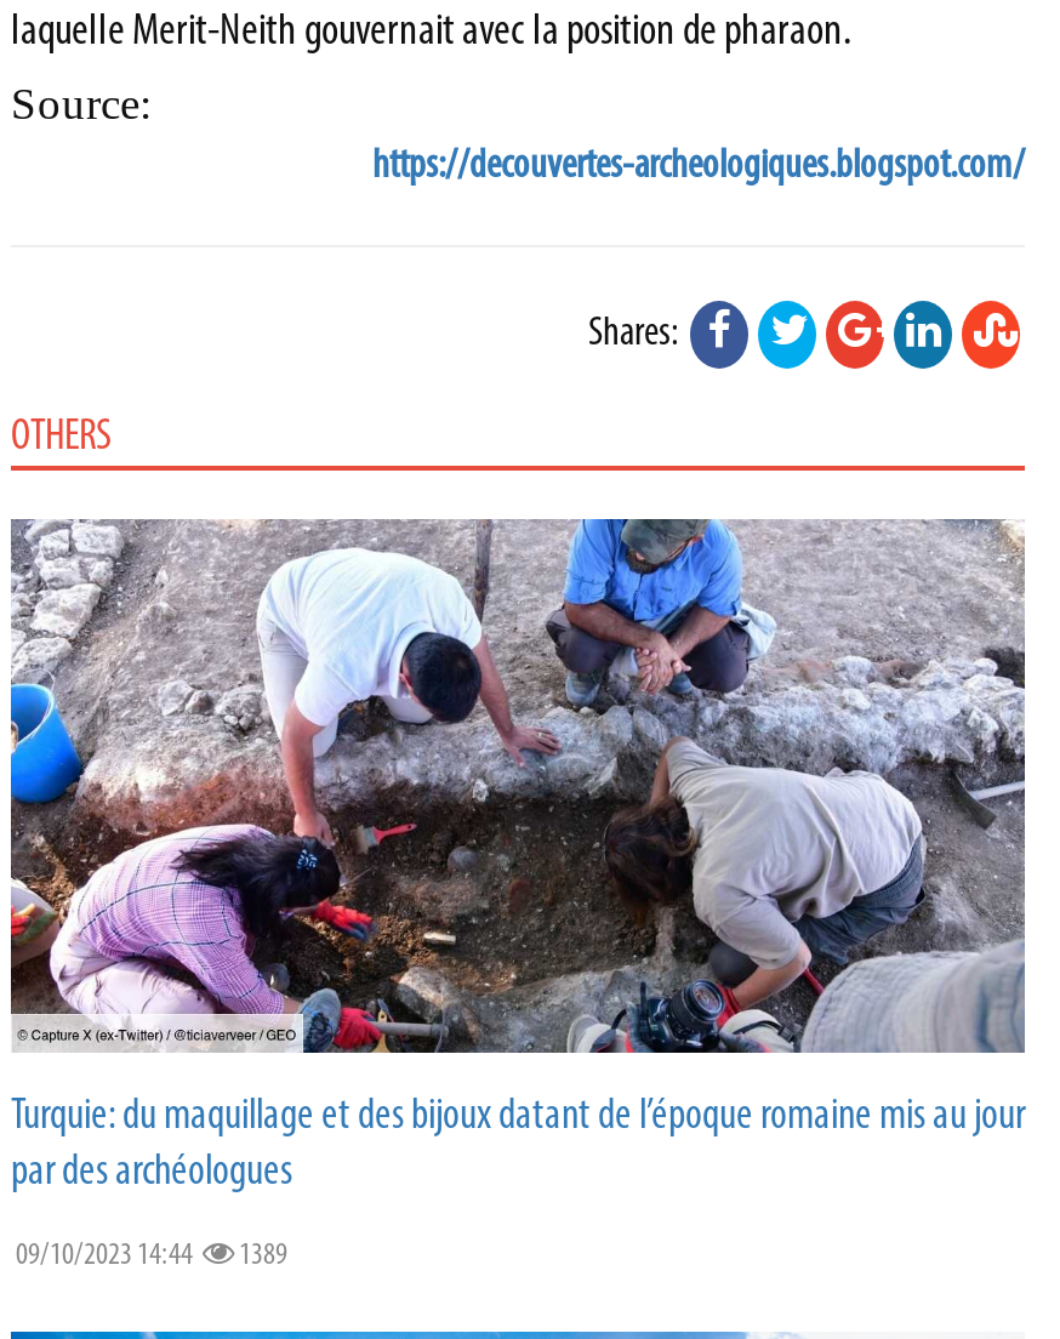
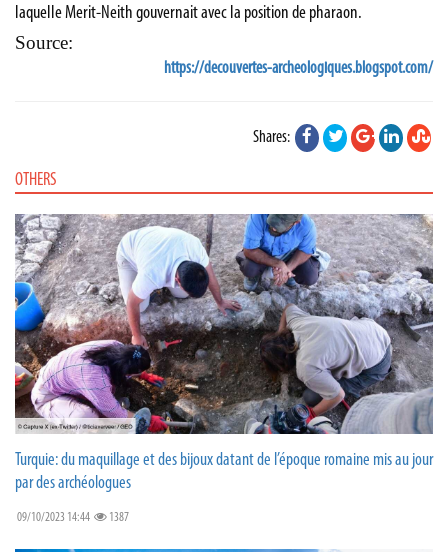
[16,1239,287,1271] 09/10/2023 14:44 1389 -> [17,511,129,524] 09/10/2023 14:44 1387

